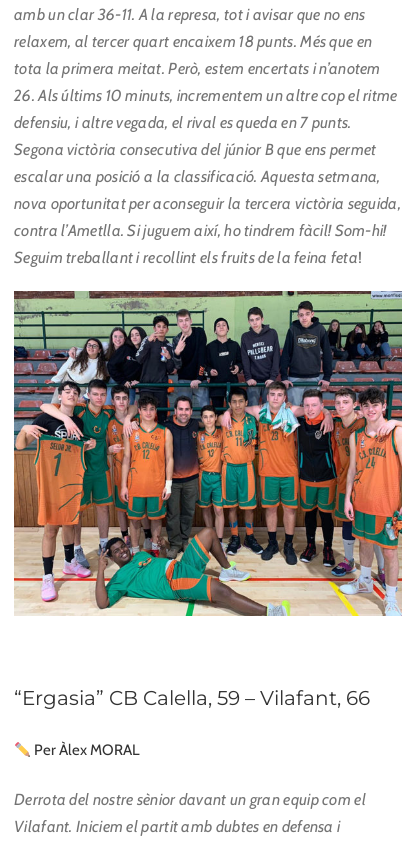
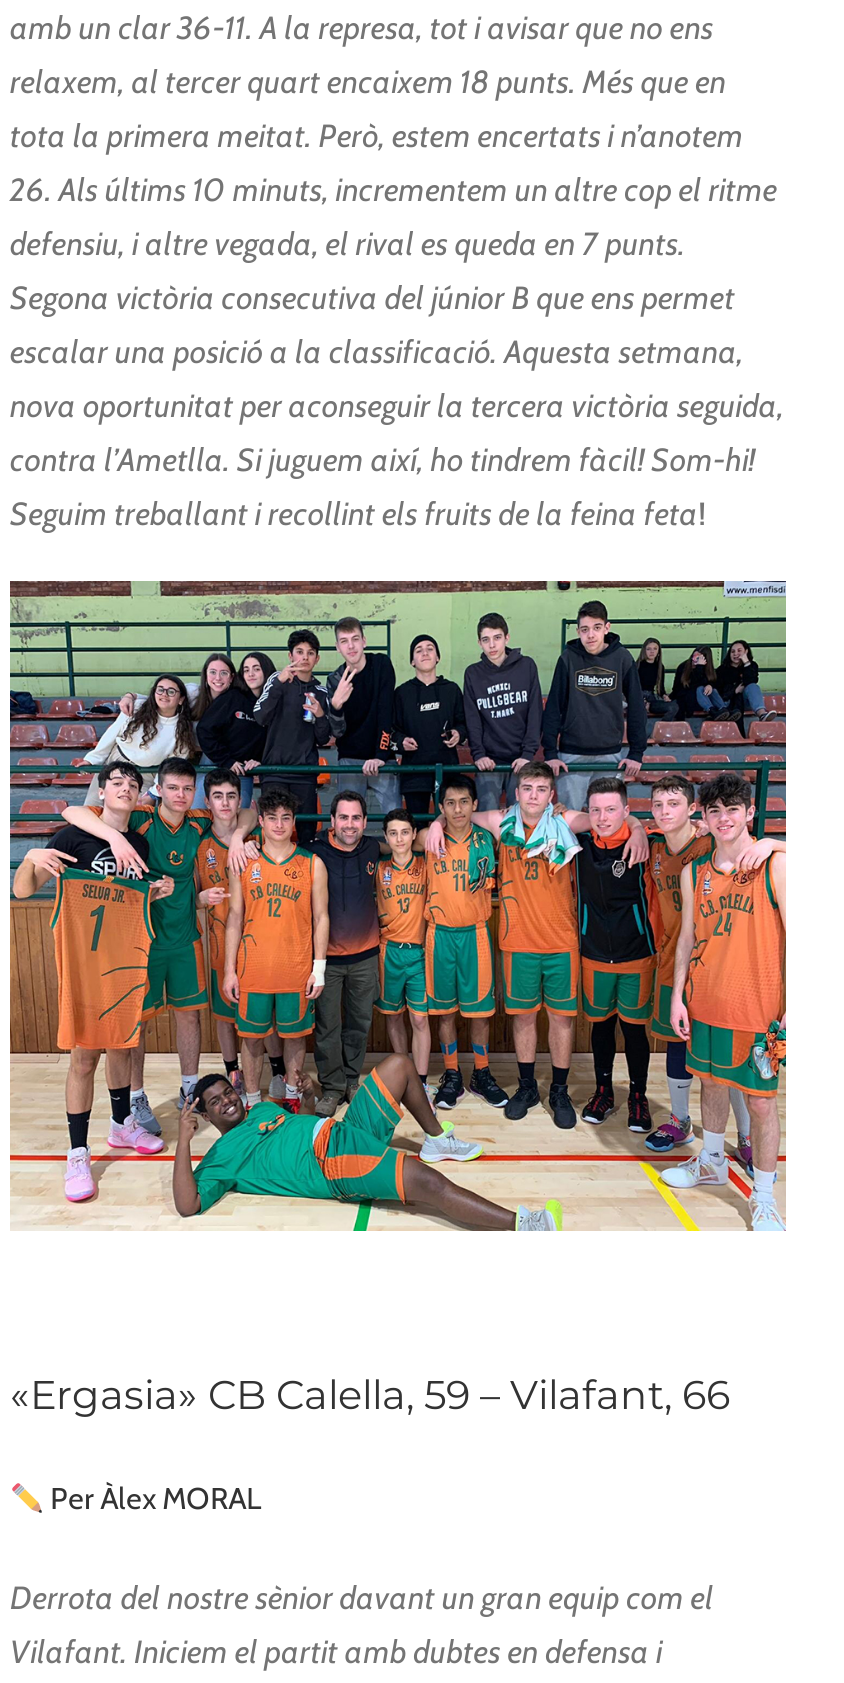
[14,686,370,710] “Ergasia” CB Calella, 59 – Vilafant, 66 -> [10,1370,730,1418] «Ergasia» CB Calella, 59 – Vilafant, 66

